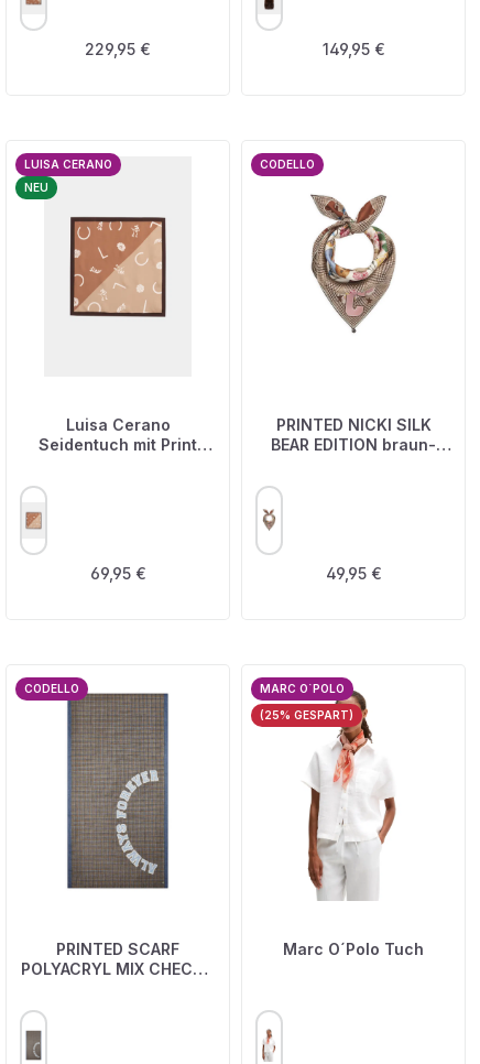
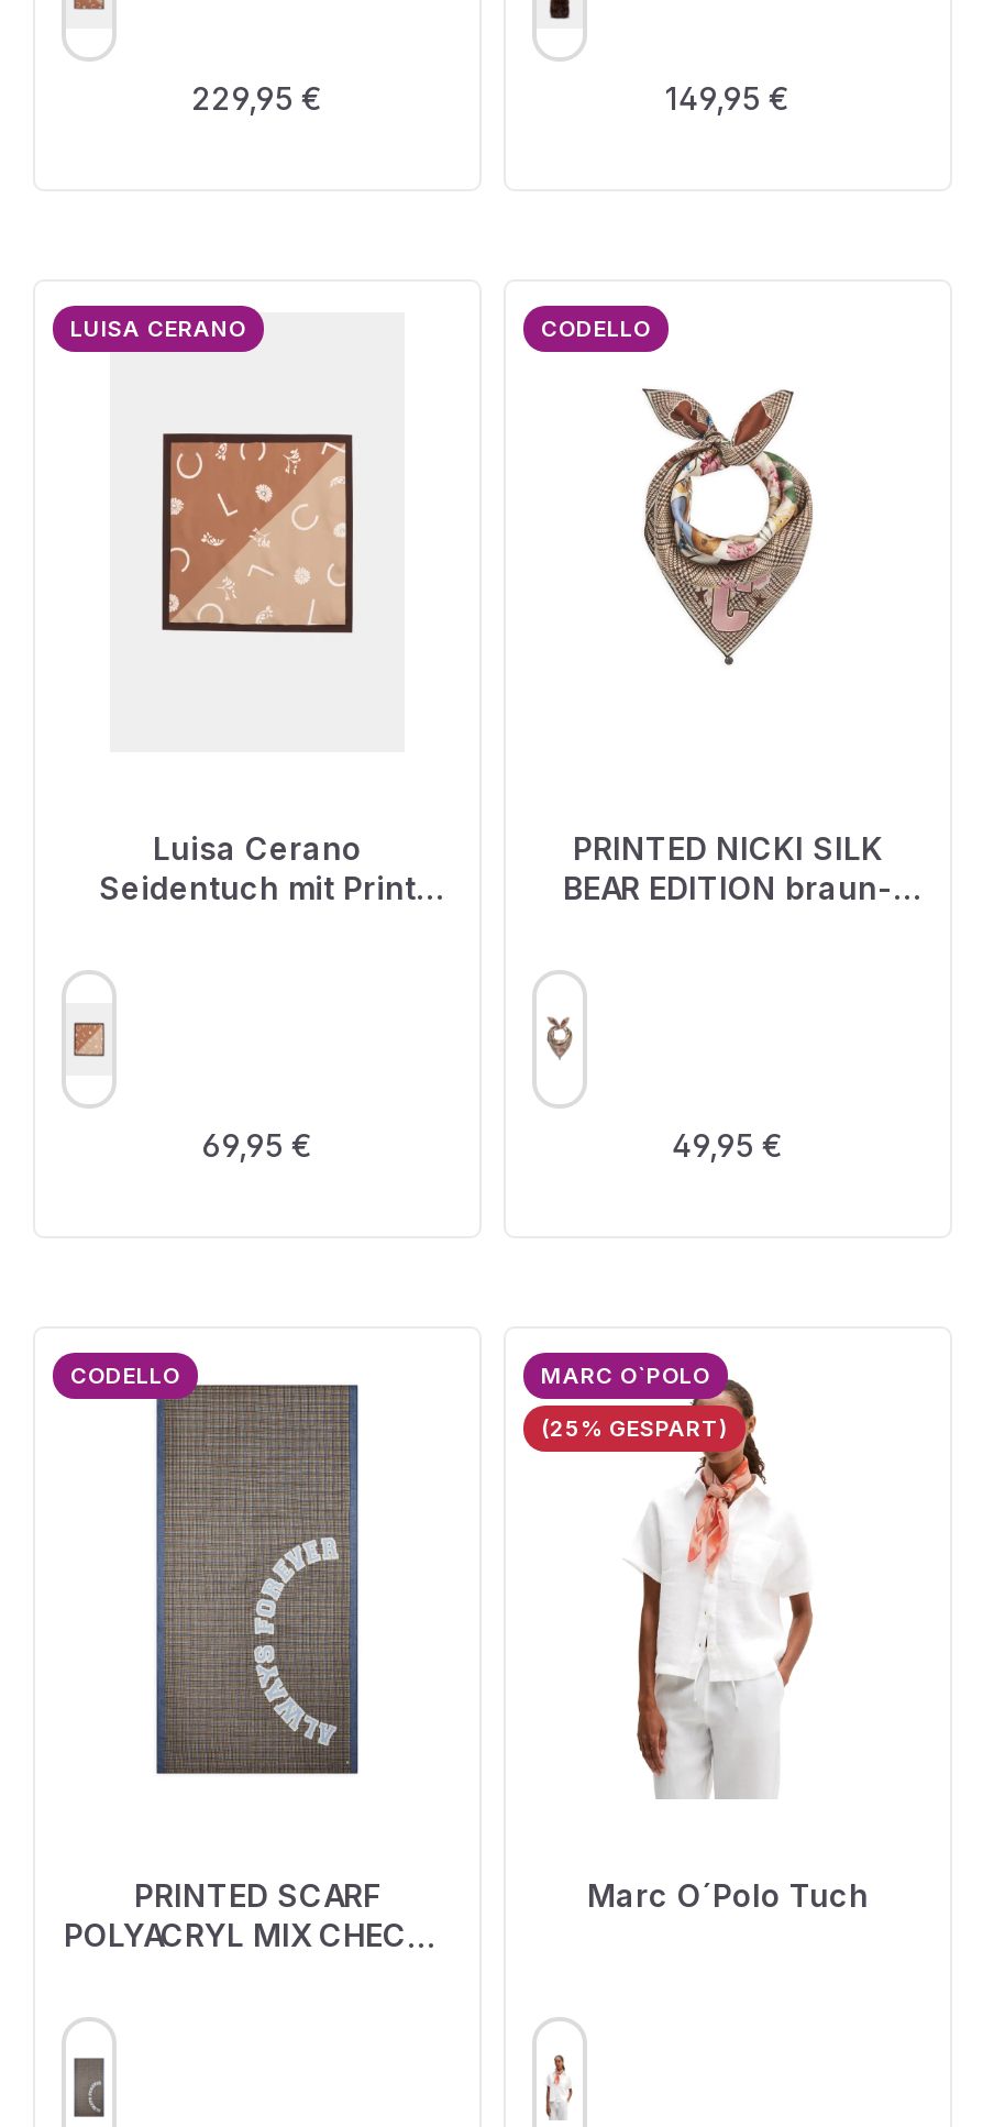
[24,181,48,194] NEU -> none

